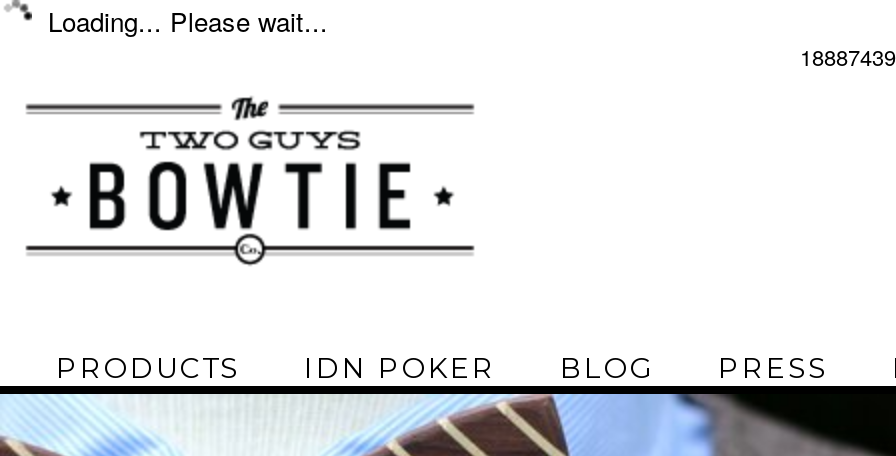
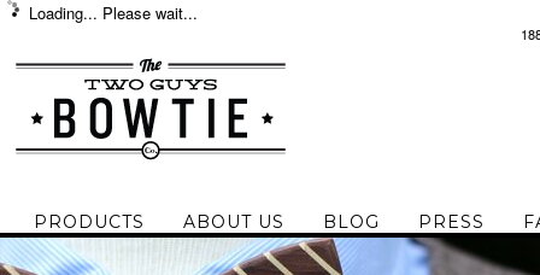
[304,350,496,386] IDN POKER -> [183,211,284,233] ABOUT US

